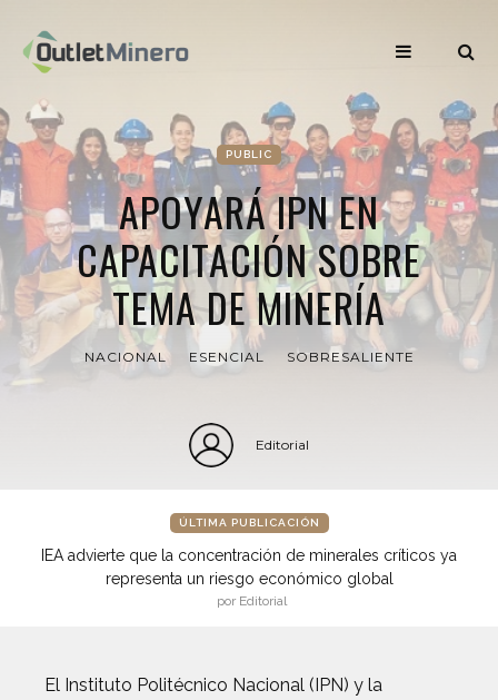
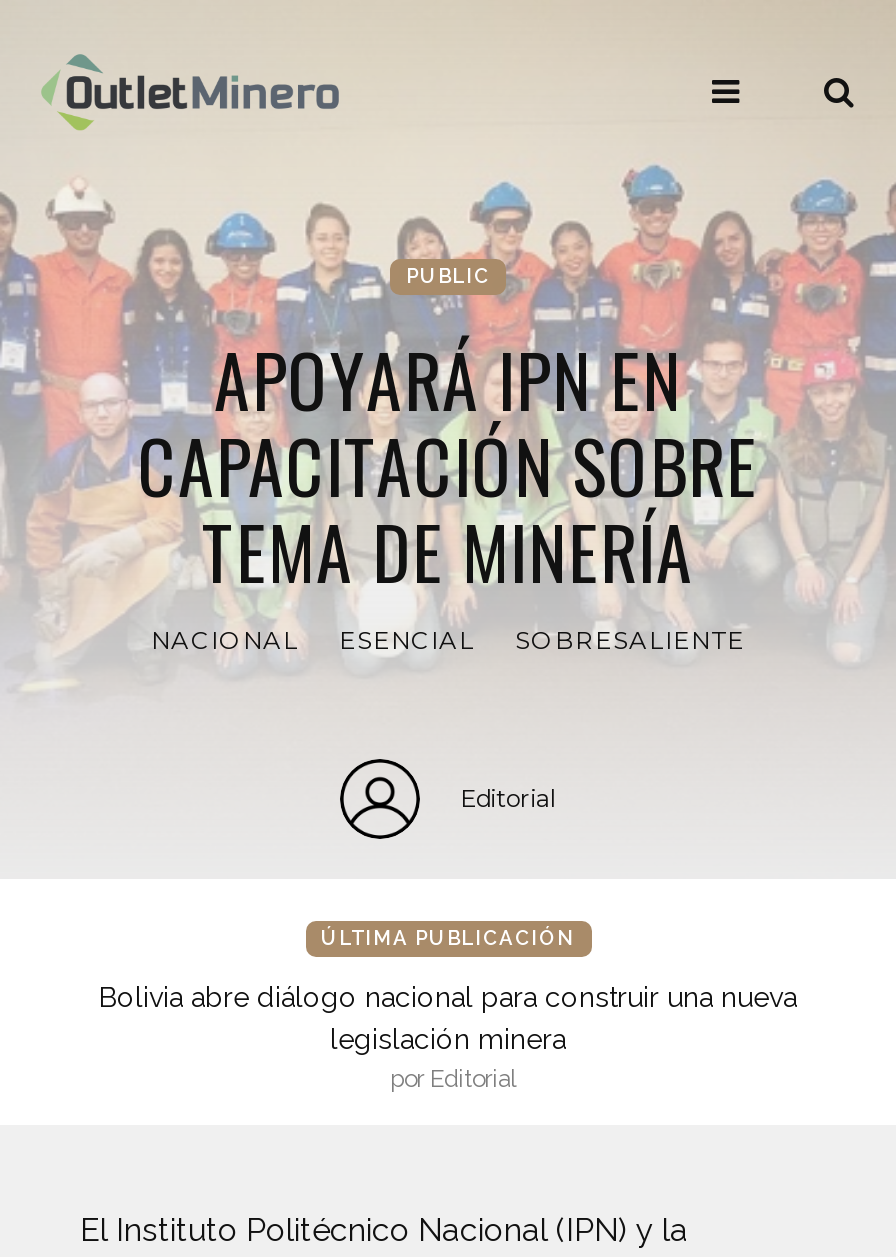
[41,546,457,588] IEA advierte que la concentración de minerales críticos ya | representa un riesgo económico global -> [99,981,797,1055] Bolivia abre diálogo nacional para construir una nueva | legislación minera

